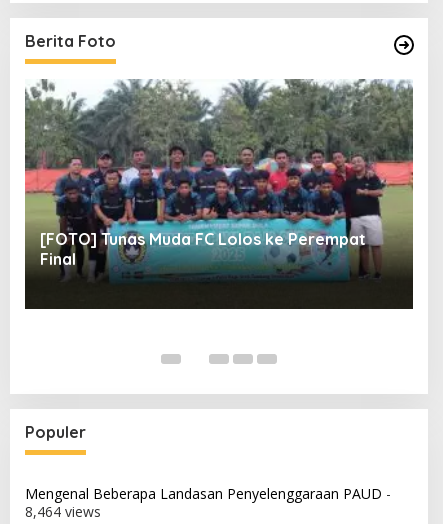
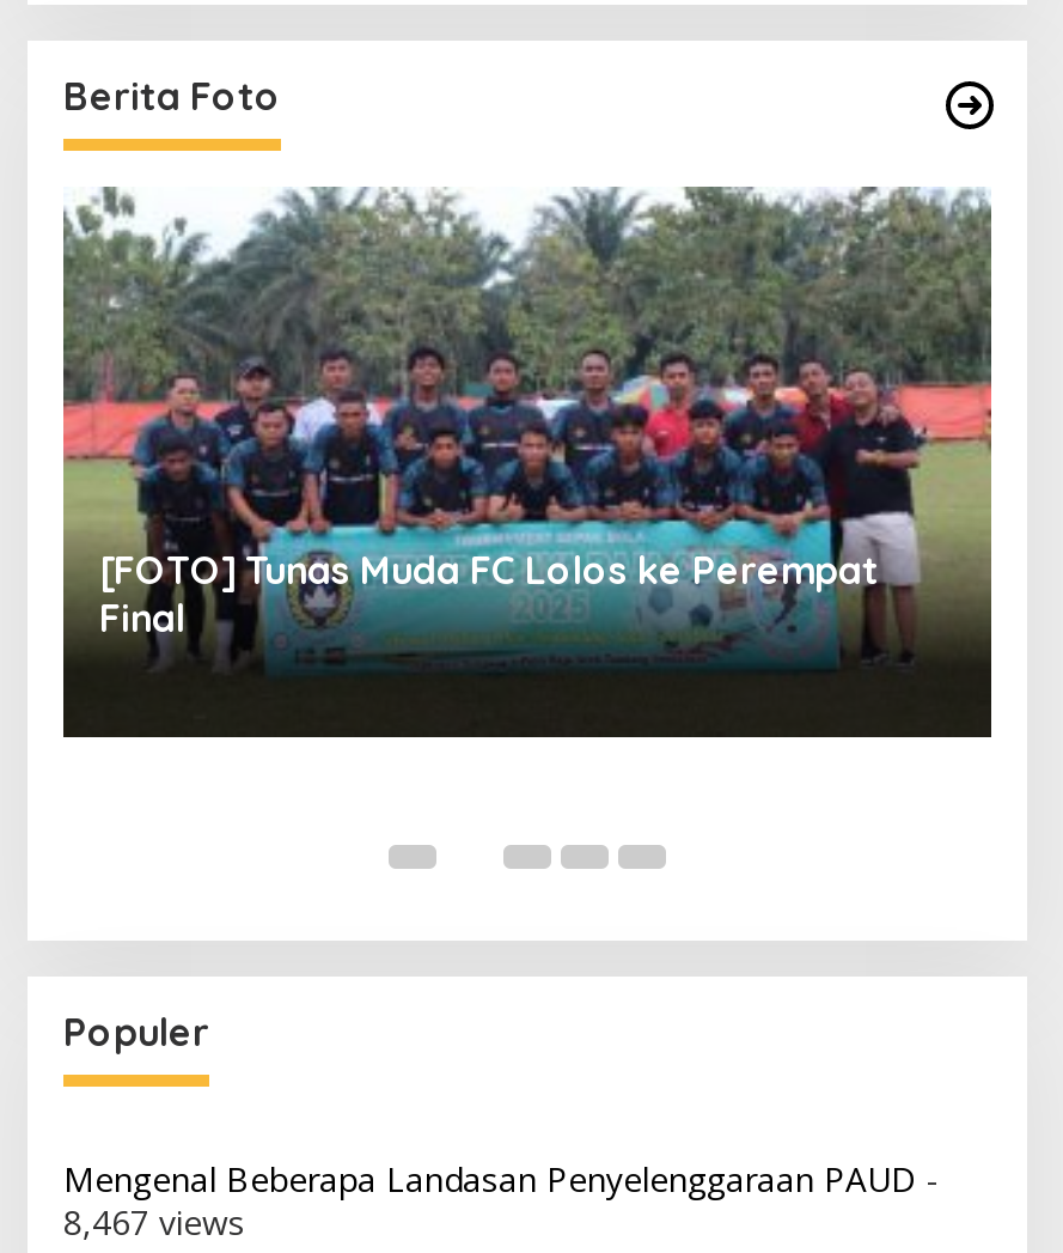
[25,501,101,520] 8,464 views -> [63,1199,245,1245] 8,467 views

